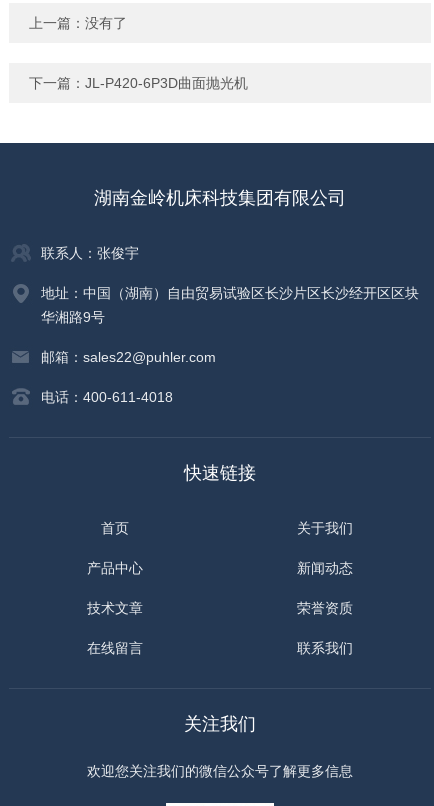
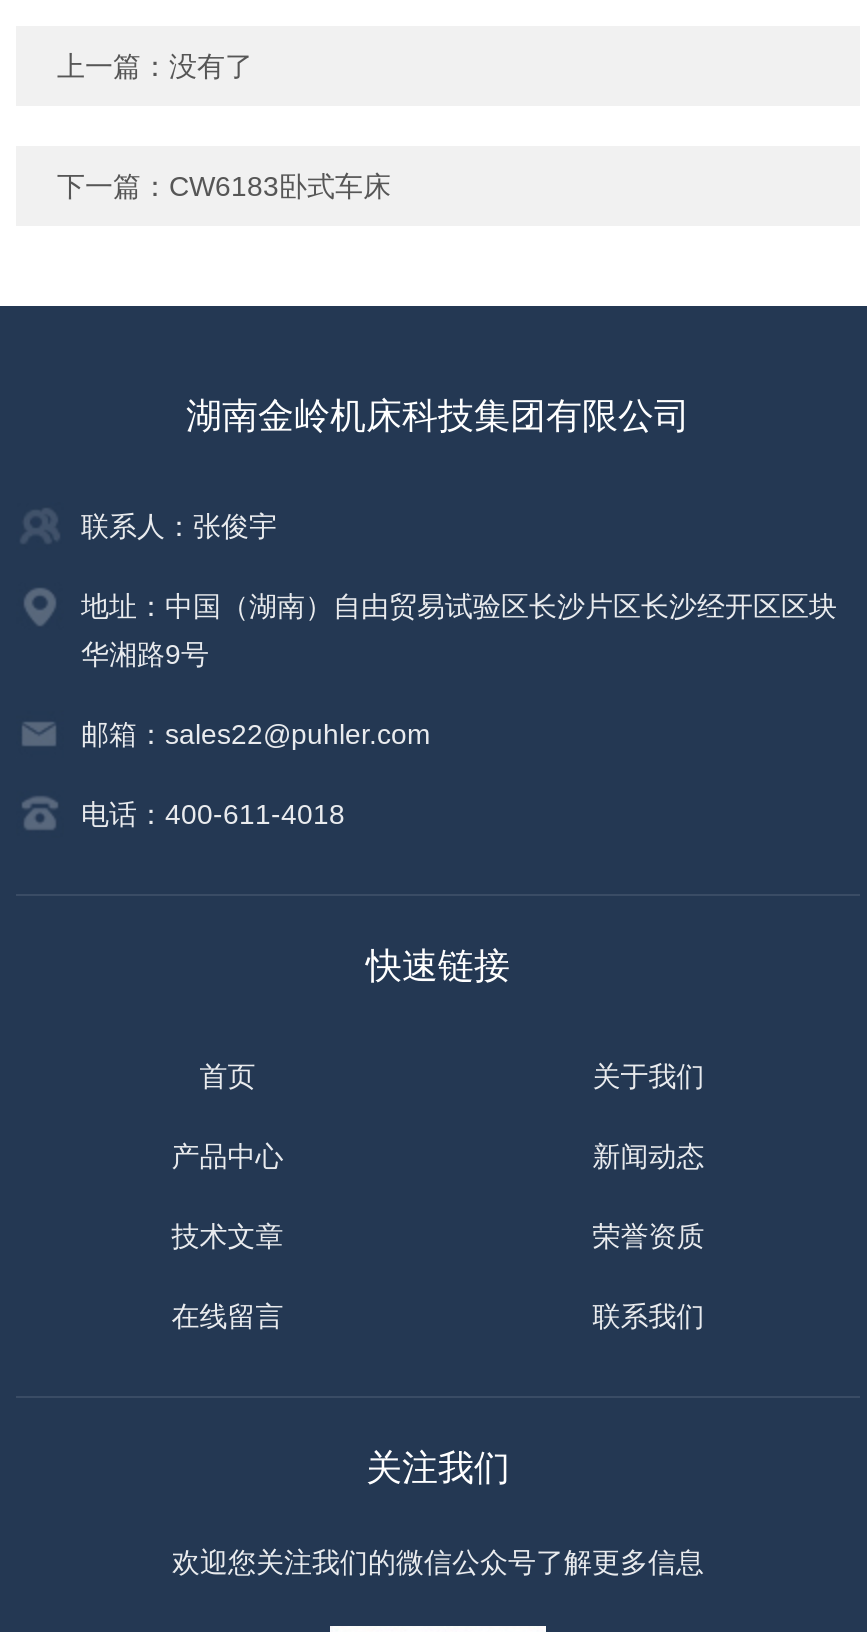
[29,75,248,91] 下一篇：JL-P420-6P3D曲面抛光机 -> [57,170,391,202] 下一篇：CW6183卧式车床

